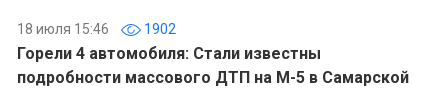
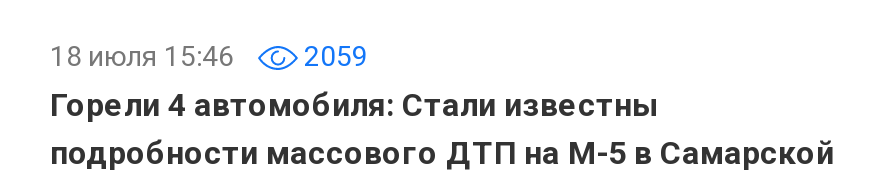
[17,21,176,37] 18 июля 15:46 1902 -> [50,40,368,72] 18 июля 15:46 2059

